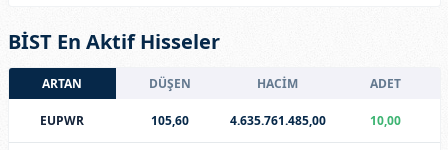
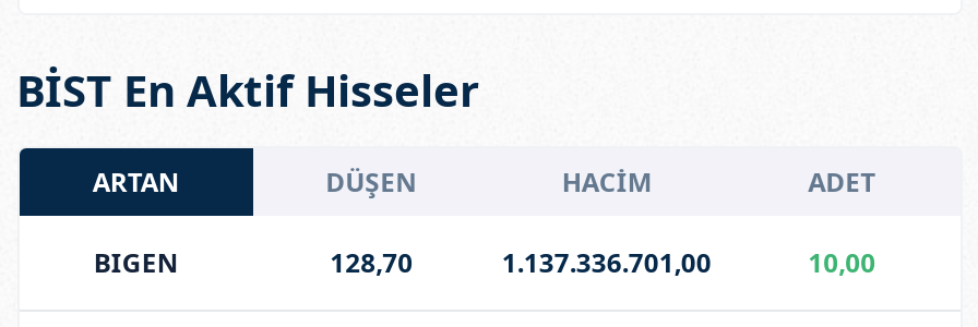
[40,112,326,129] EUPWR | 105,60 | 4.635.761.485,00 -> [94,243,711,280] BIGEN | 128,70 | 1.137.336.701,00

